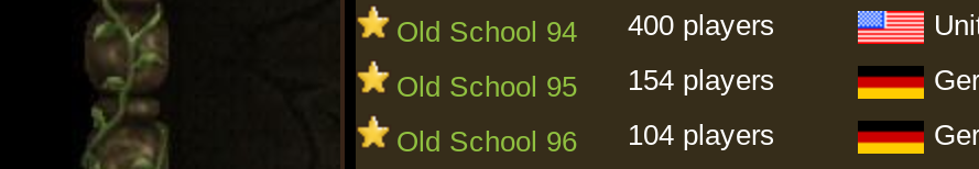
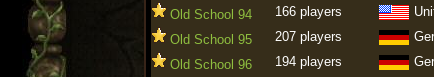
[396,9,775,48] Old School 94 400 players -> [169,4,341,22] Old School 94 166 players
[396,64,775,103] Old School 95 154 players -> [169,29,341,47] Old School 95 207 players
[396,119,775,158] Old School 96 104 players -> [169,54,341,72] Old School 96 194 players

